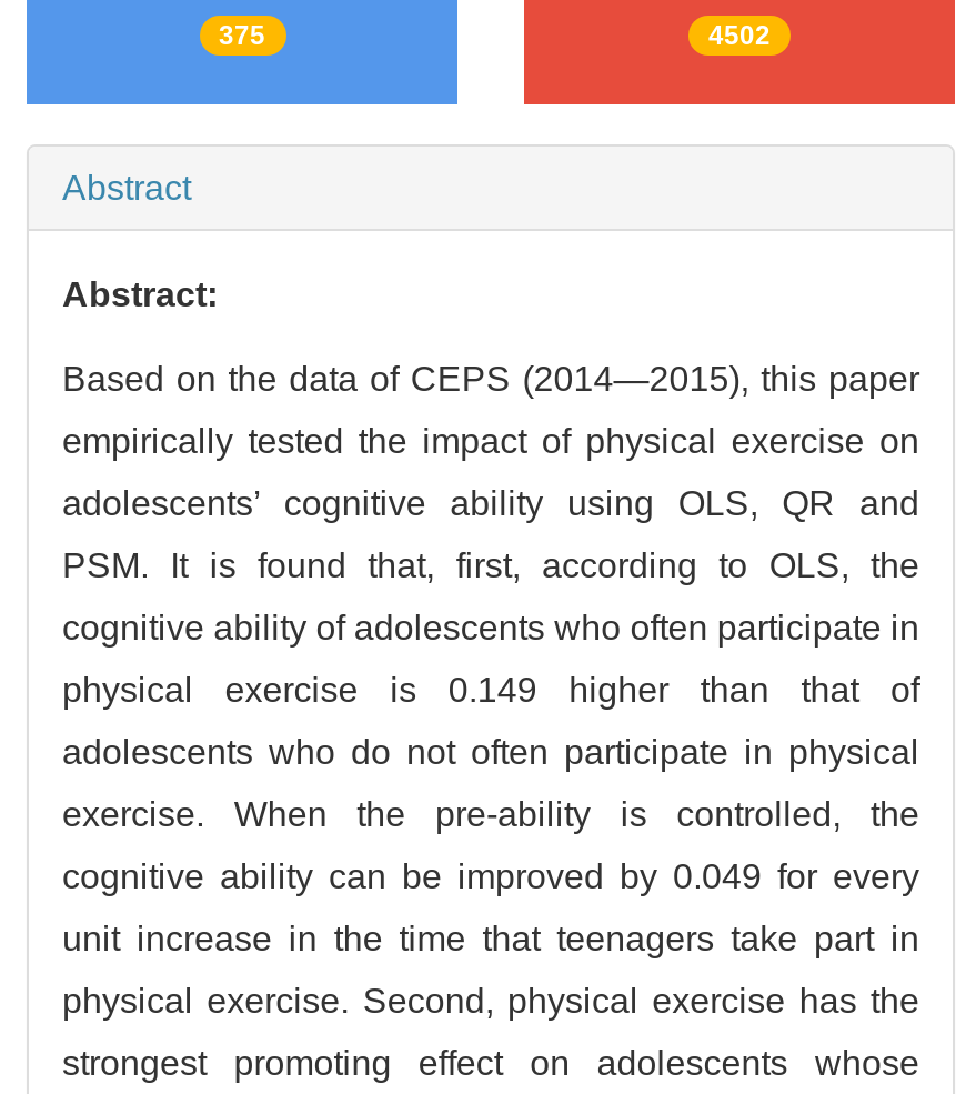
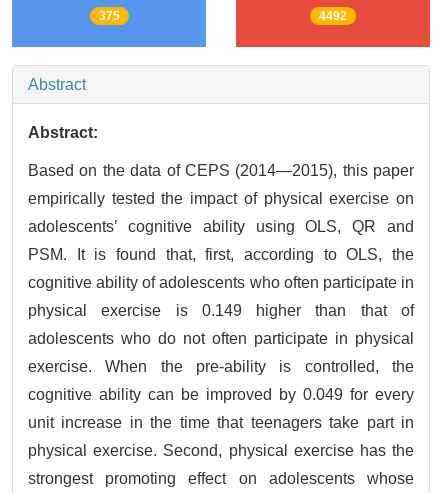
[708,20,771,51] 4502 -> [319,9,347,23] 4492

